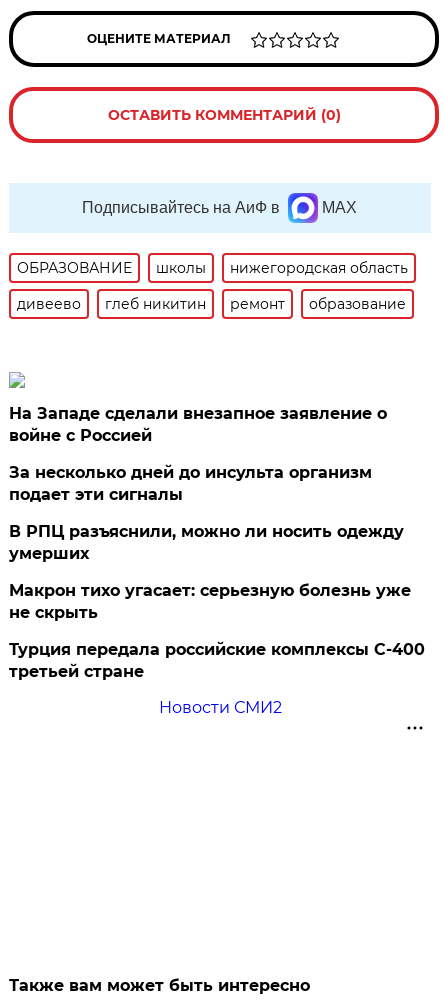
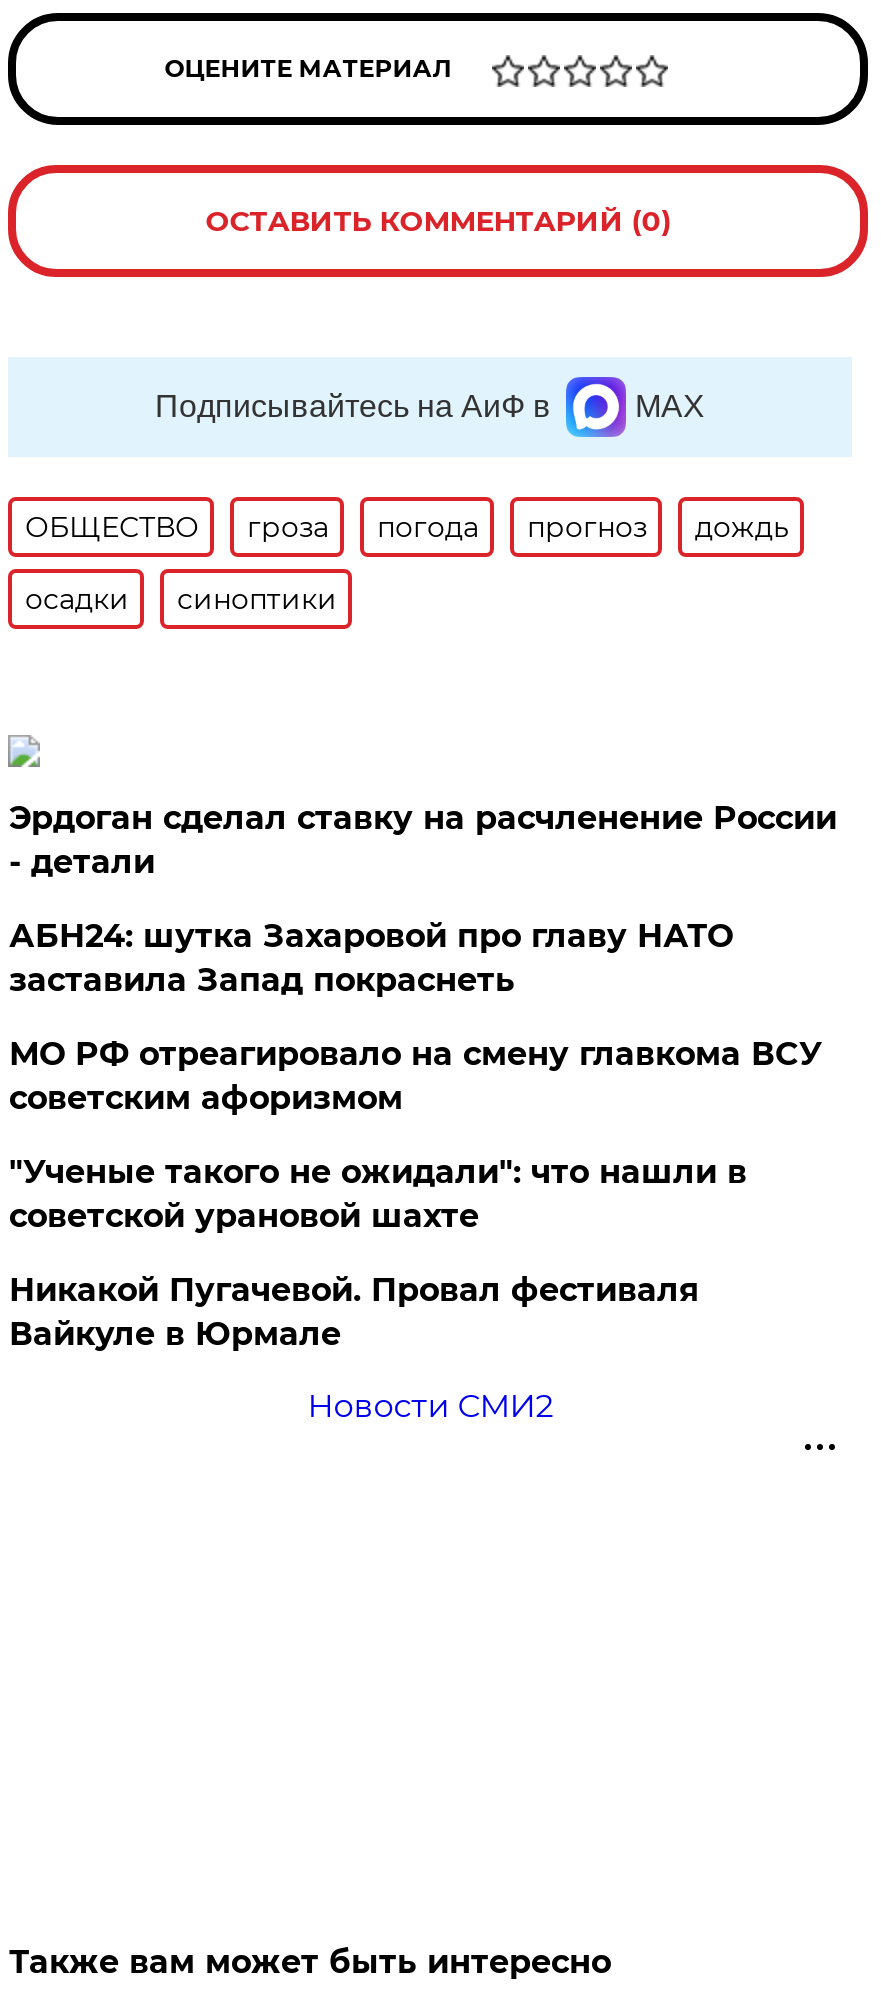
[17,259,408,277] ОБРАЗОВАНИЕ | школы | нижегородская область -> [25,509,789,545] ОБЩЕСТВО | гроза | погода | прогноз | дождь
[17,295,406,313] дивеево | глеб никитин | ремонт | образование -> [25,581,337,617] осадки | синоптики
[9,404,387,445] На Западе сделали внезапное заявление о | войне с Россией -> [9,799,837,881] Эрдоган сделал ставку на расчленение России | - детали
[9,463,372,504] За несколько дней до инсульта организм | подает эти сигналы -> [9,917,733,999] АБН24: шутка Захаровой про главу НАТО | заставила Запад покраснеть
[9,522,404,563] В РПЦ разъяснили, можно ли носить одежду | умерших -> [9,1035,823,1117] МО РФ отреагировало на смену главкома ВСУ | советским афоризмом
[9,581,411,622] Макрон тихо угасает: серьезную болезнь уже | не скрыть -> [9,1153,747,1235] "Ученые такого не ожидали": что нашли в | советской урановой шахте
[9,640,425,681] Турция передала российские комплексы С-400 | третьей стране -> [9,1271,699,1353] Никакой Пугачевой. Провал фестиваля | Вайкуле в Юрмале

